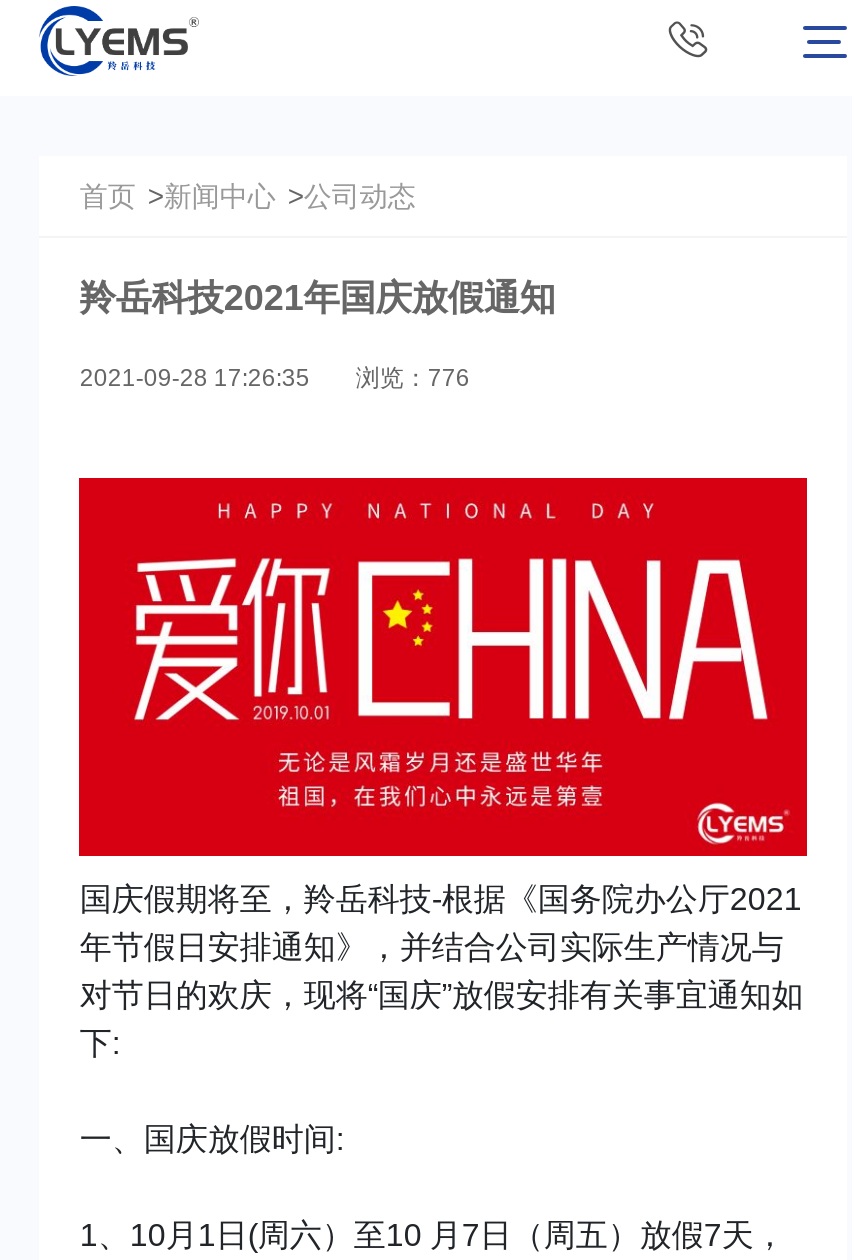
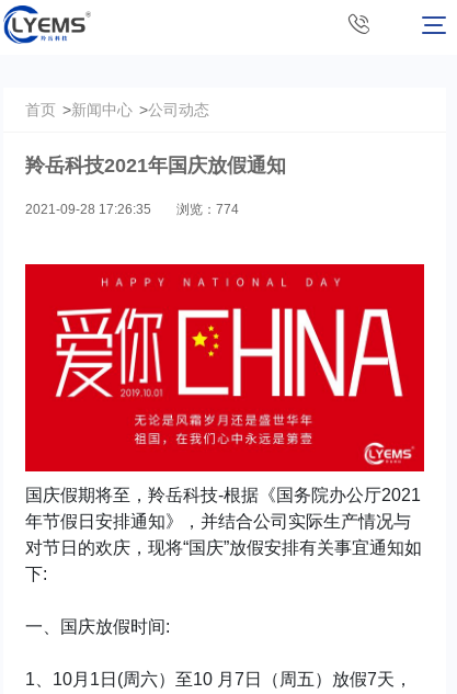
[80,364,470,392] 2021-09-28 17:26:35 浏览：776 -> [26,202,239,217] 2021-09-28 17:26:35 浏览：774

